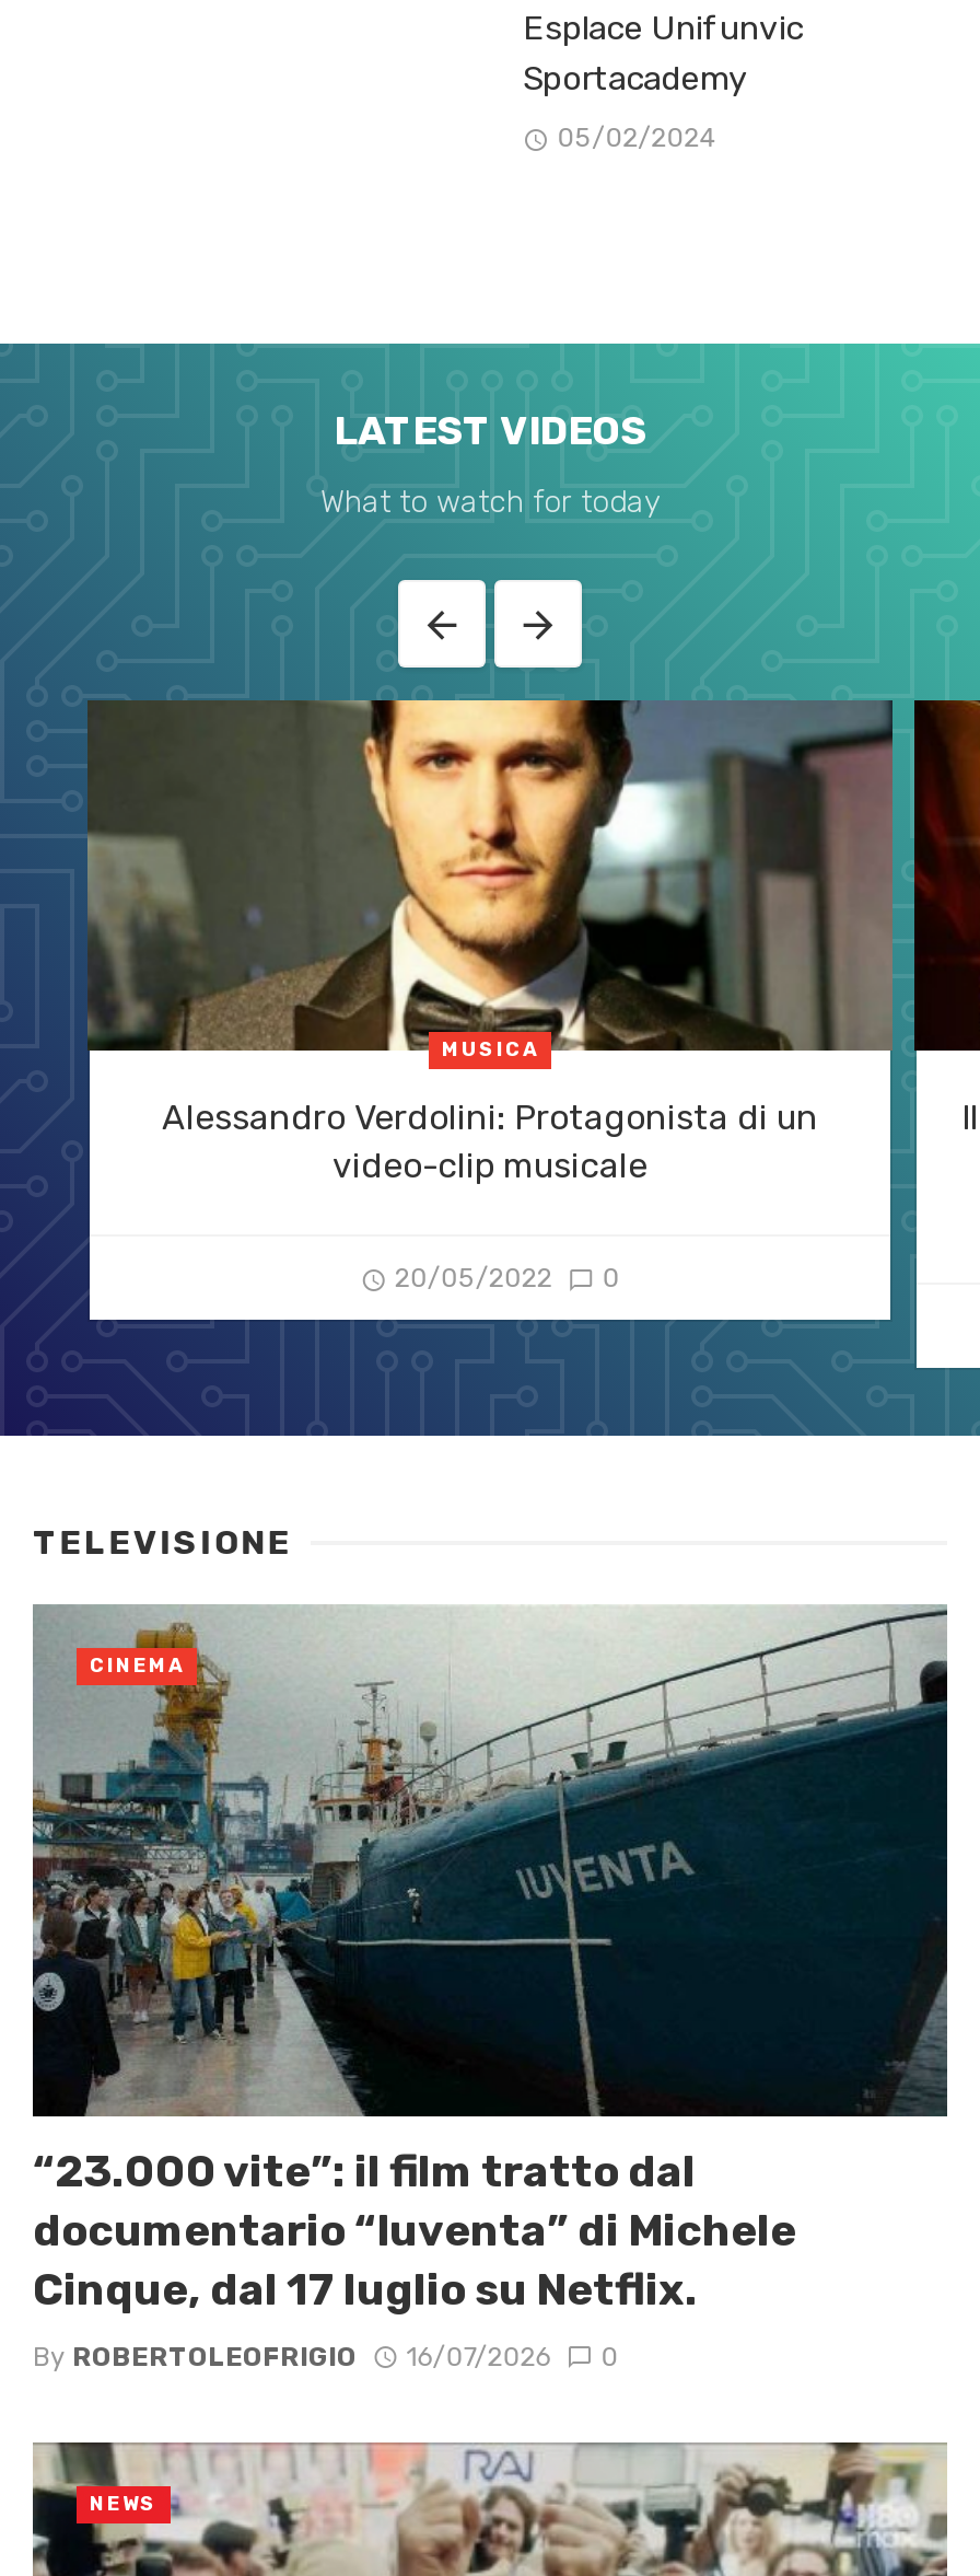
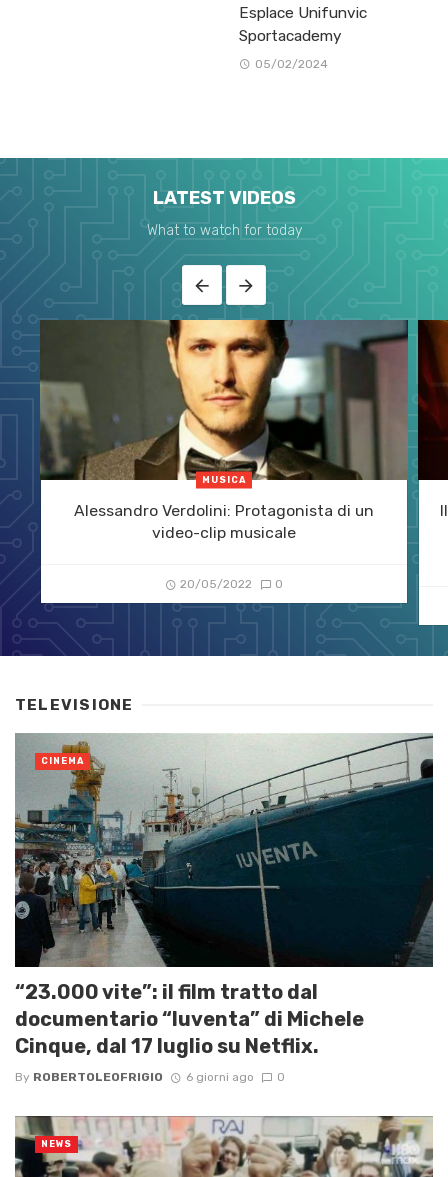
[33,2341,618,2372] By ROBERTOLEOFRIGIO 16/07/2026 0 -> [15,1070,285,1084] By ROBERTOLEOFRIGIO 6 giorni ago 0

